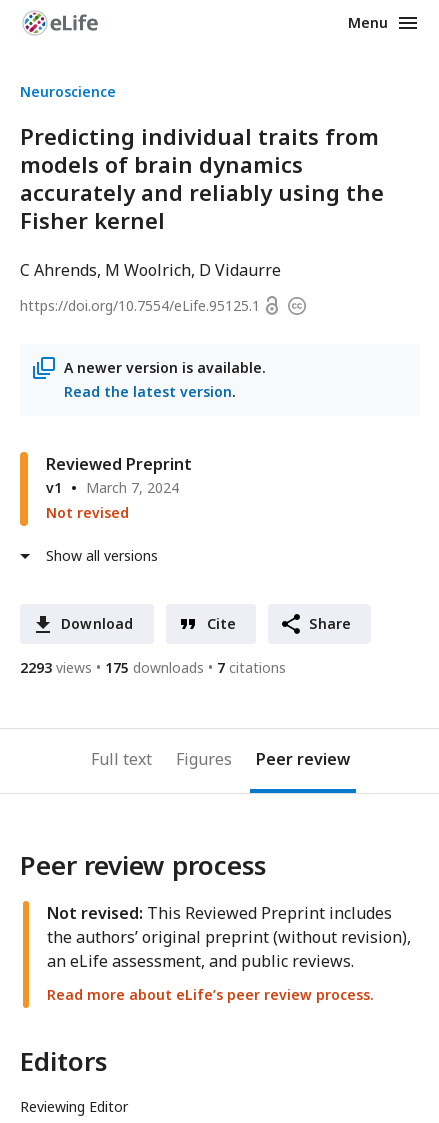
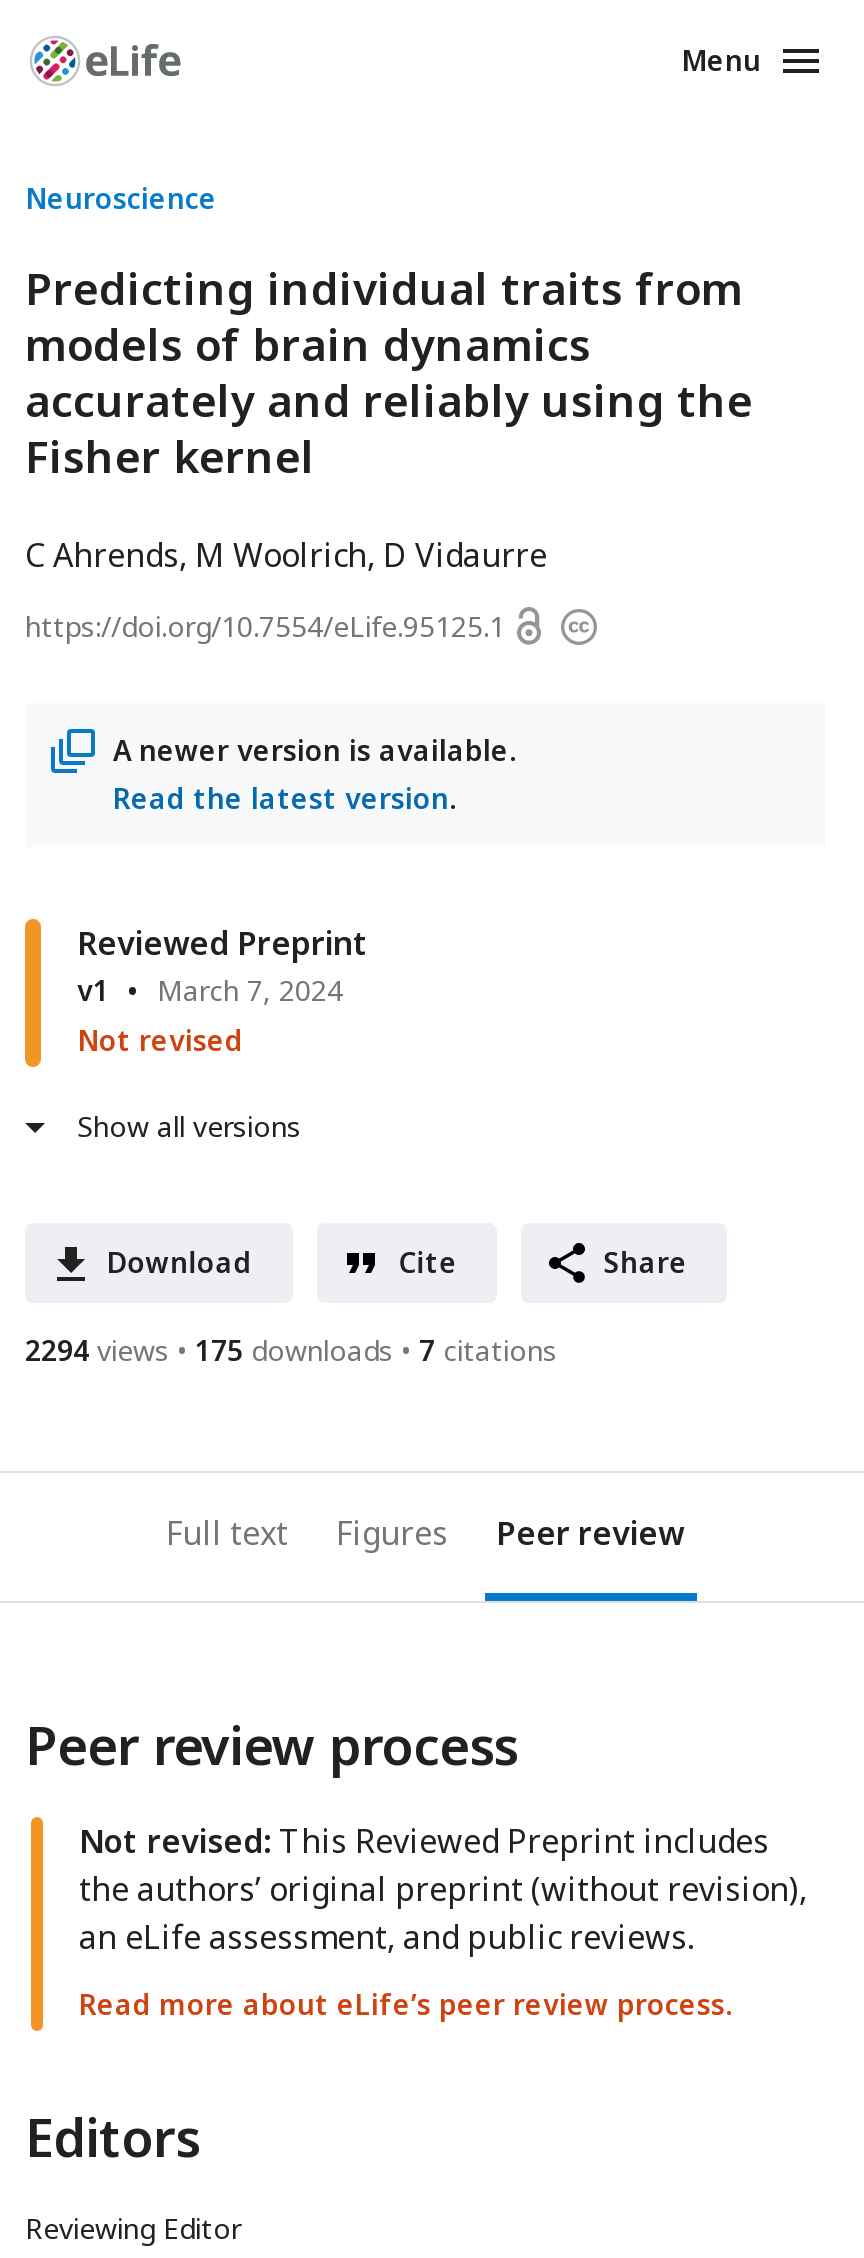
[20,658,286,677] 2293 views 175 downloads 7 citations -> [25,1331,557,1369] 2294 views 175 downloads 7 citations

